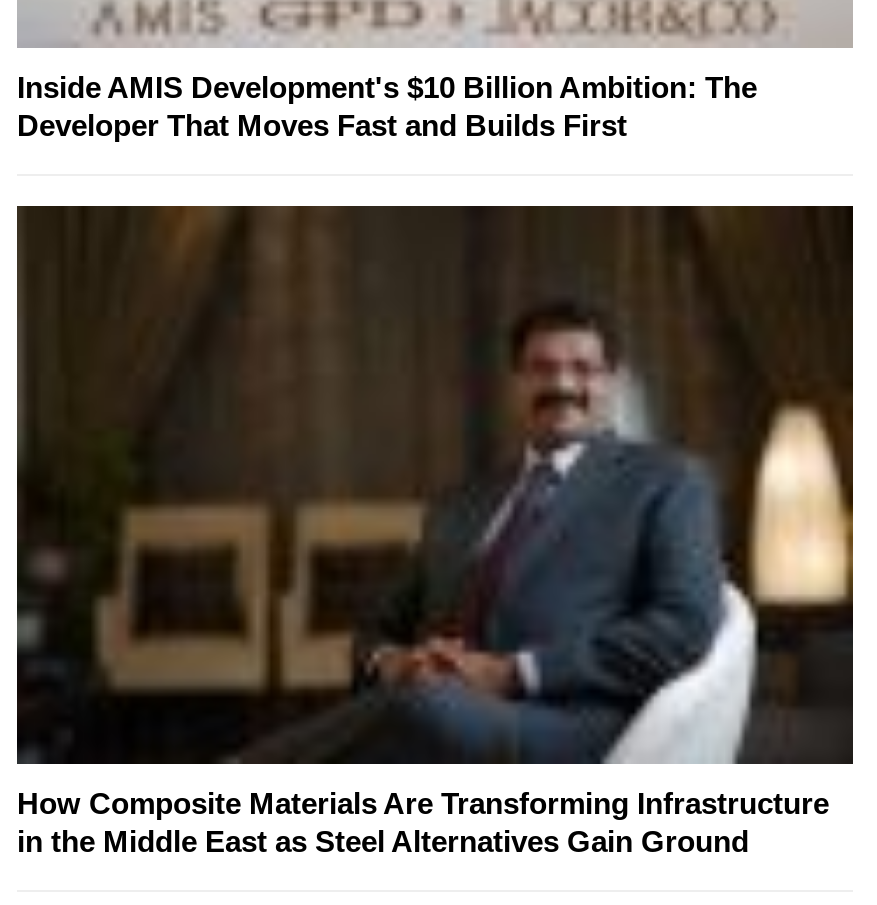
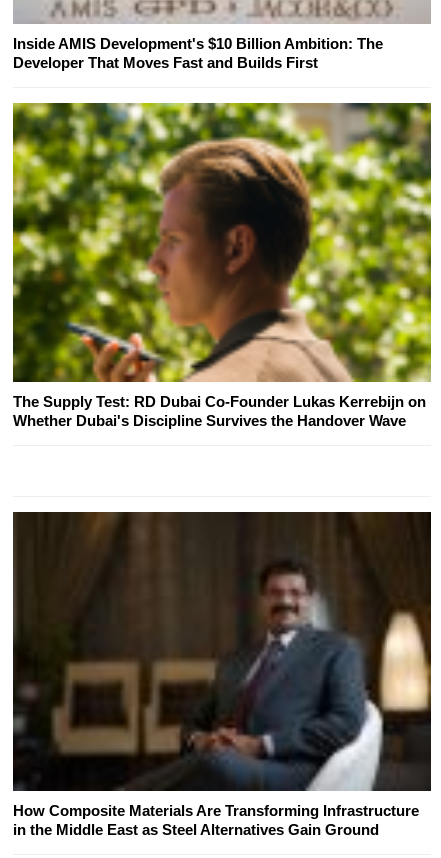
none -> [12,102,432,429] [image] | The Supply Test: RD Dubai Co-Founder Lukas Kerrebijn on | Whether Dubai's Discipline Survives the Handover Wave

